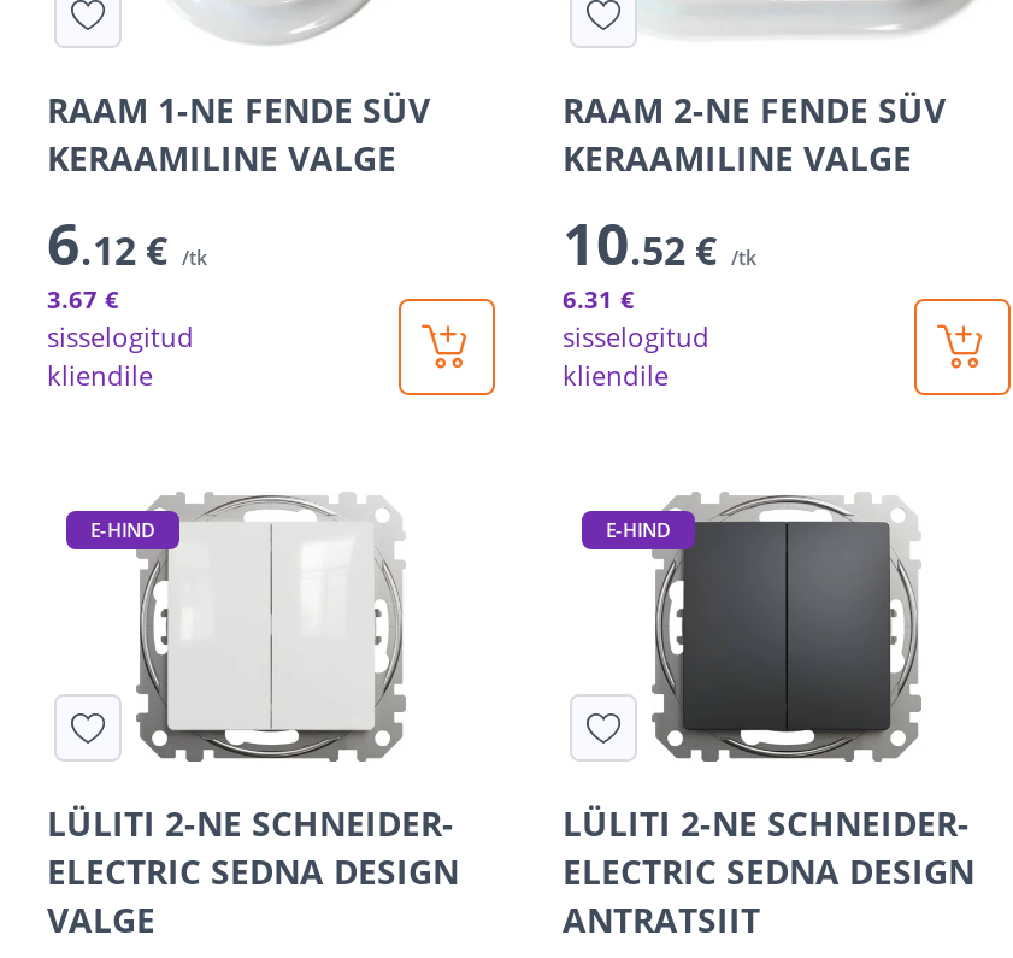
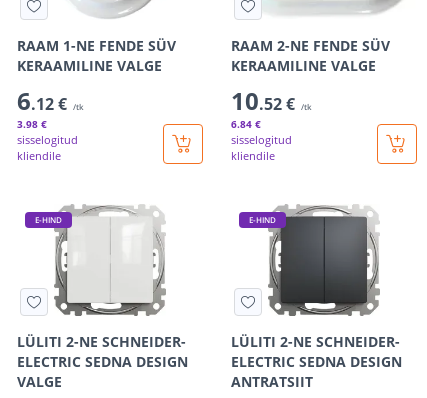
[47,282,119,316] 3.67 € -> [17,117,47,131] 3.98 €
[563,282,635,316] 6.31 € -> [231,117,261,131] 6.84 €

